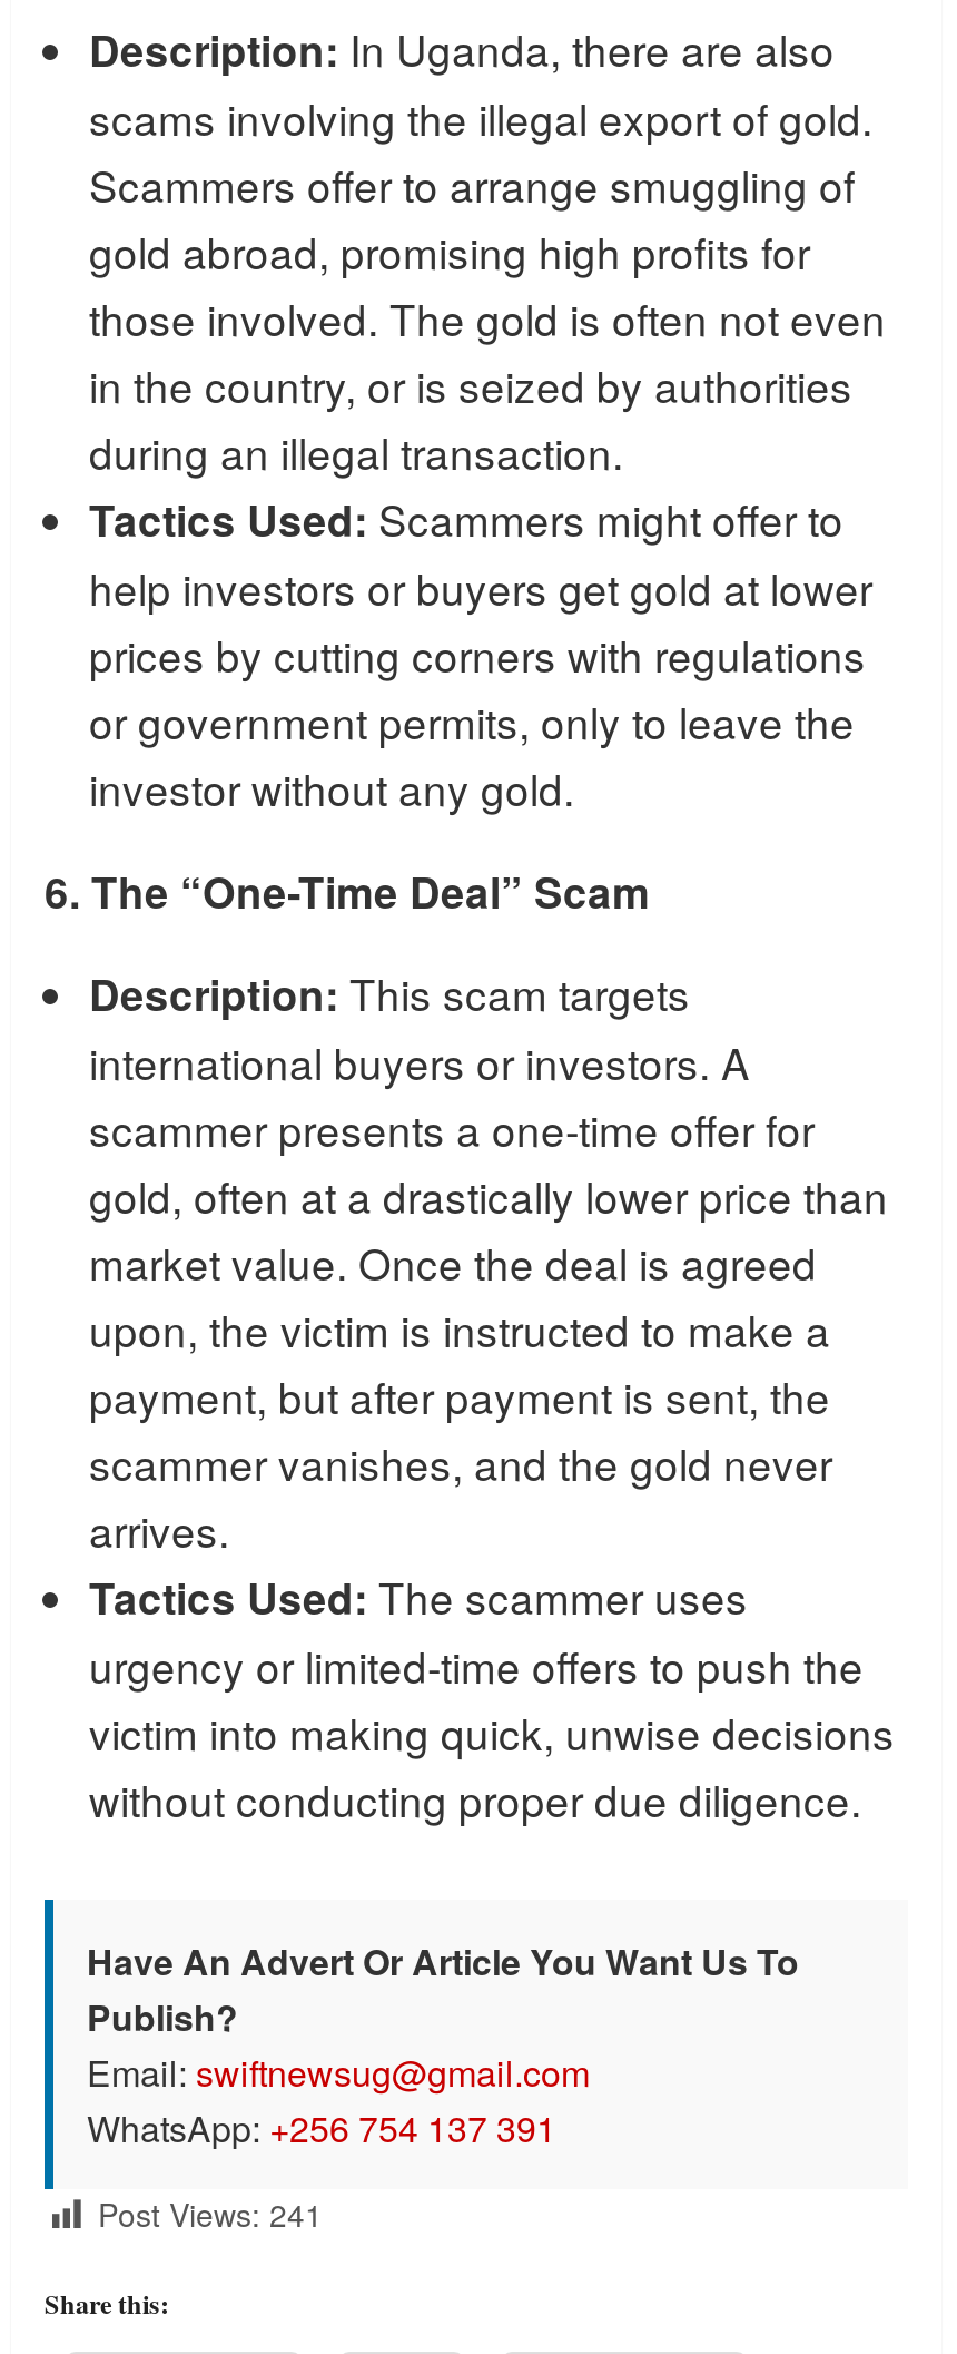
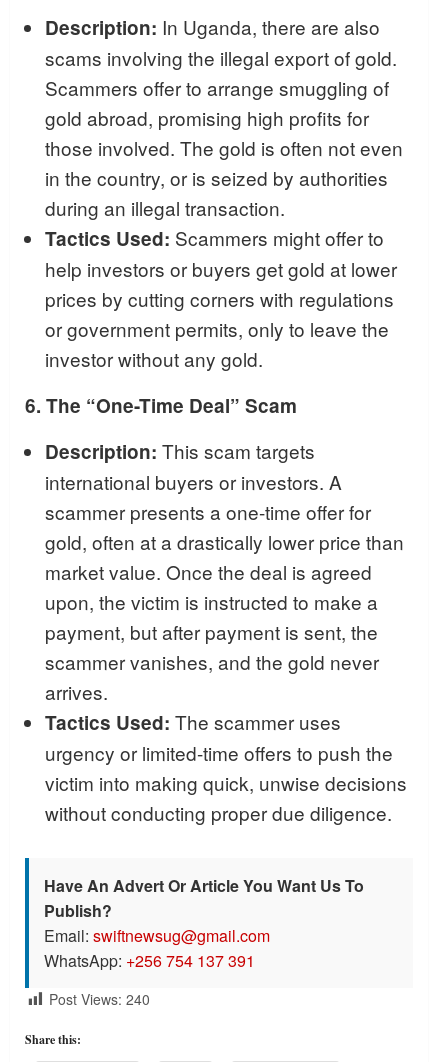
[98,2191,323,2235] Post Views: 241 -> [49,989,150,1009] Post Views: 240

